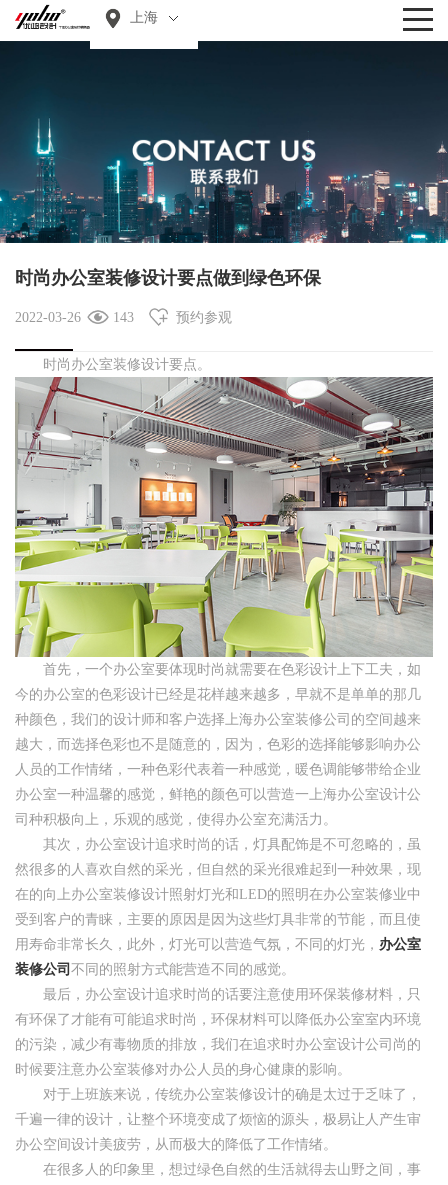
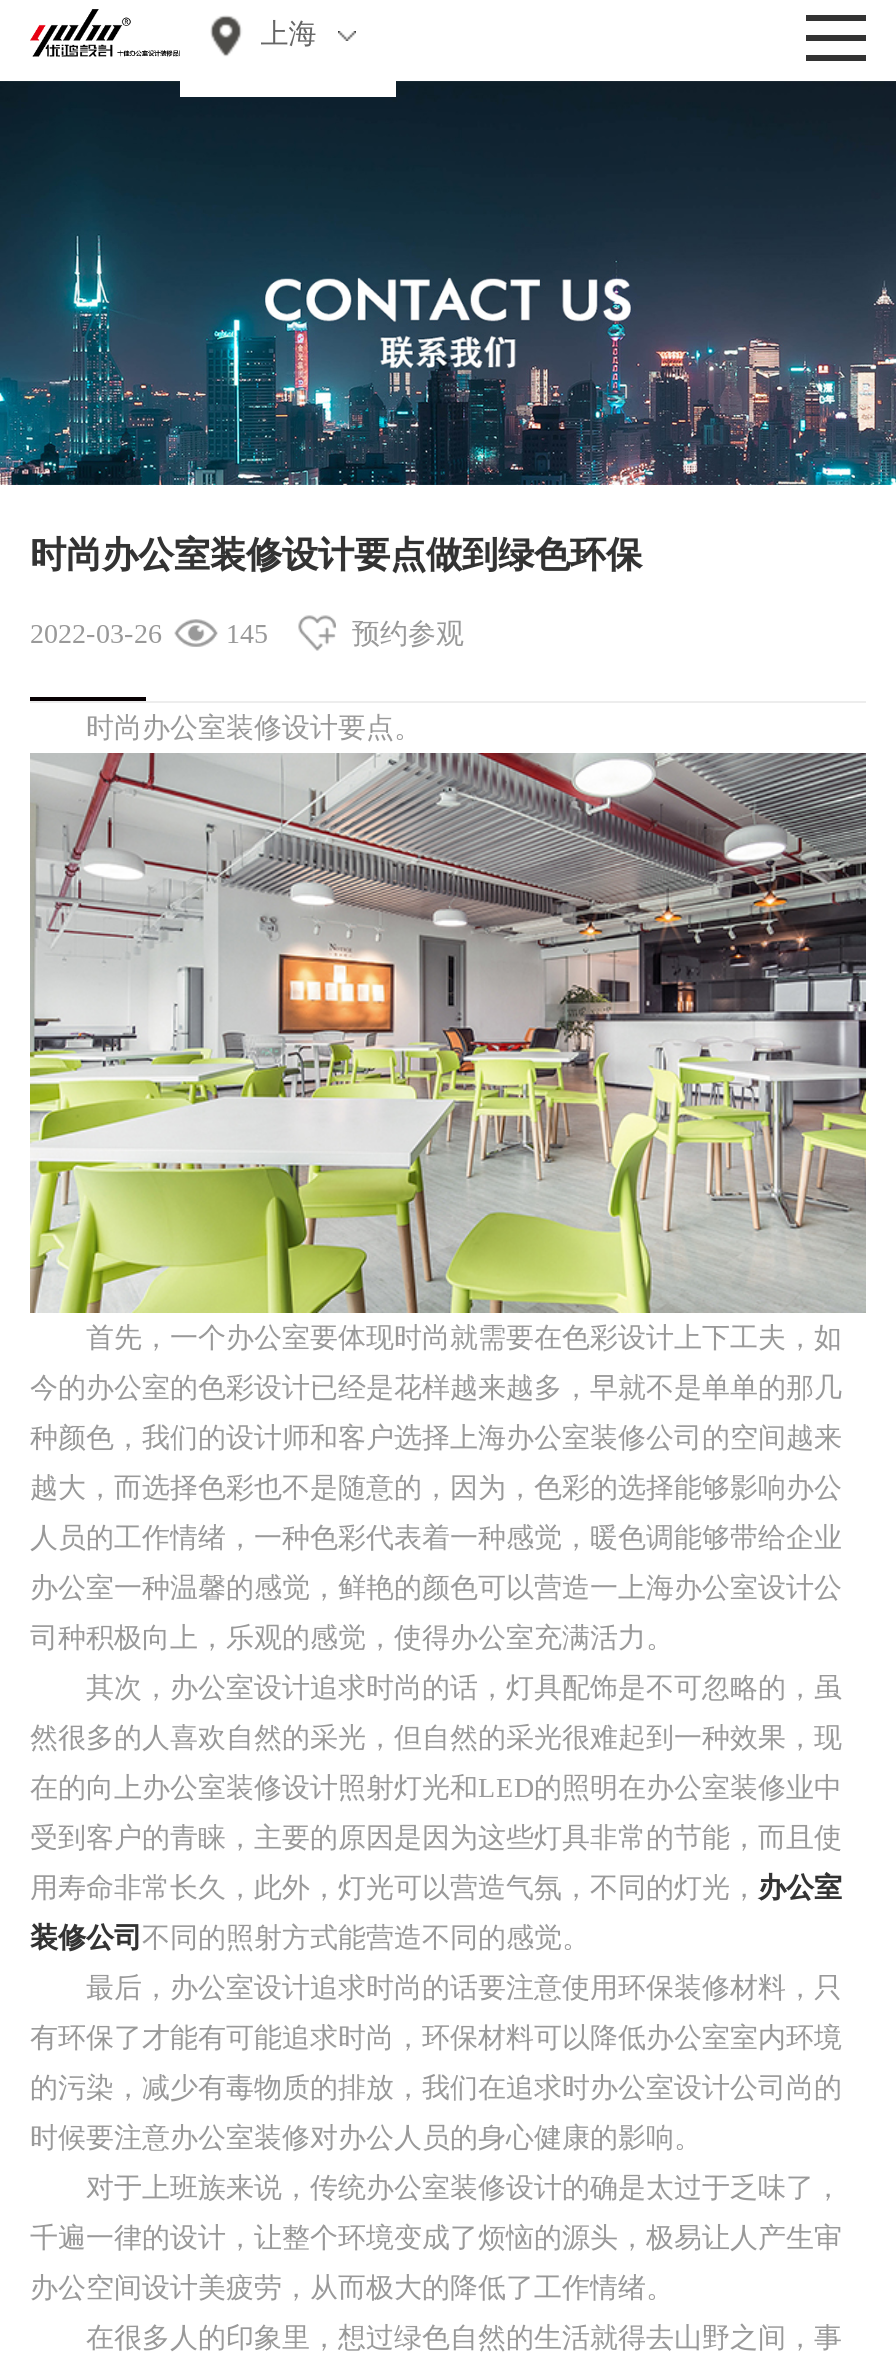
[113,310,134,325] 143 -> [226,619,268,649] 145

